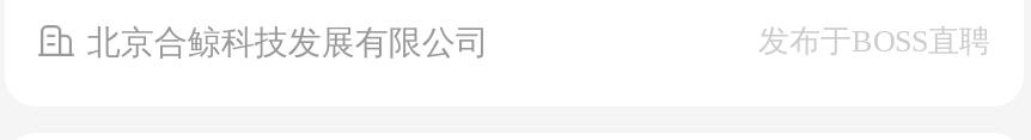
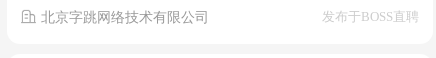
[87,22,489,60] 北京合鲸科技发展有限公司 -> [41,9,209,25] 北京字跳网络技术有限公司

